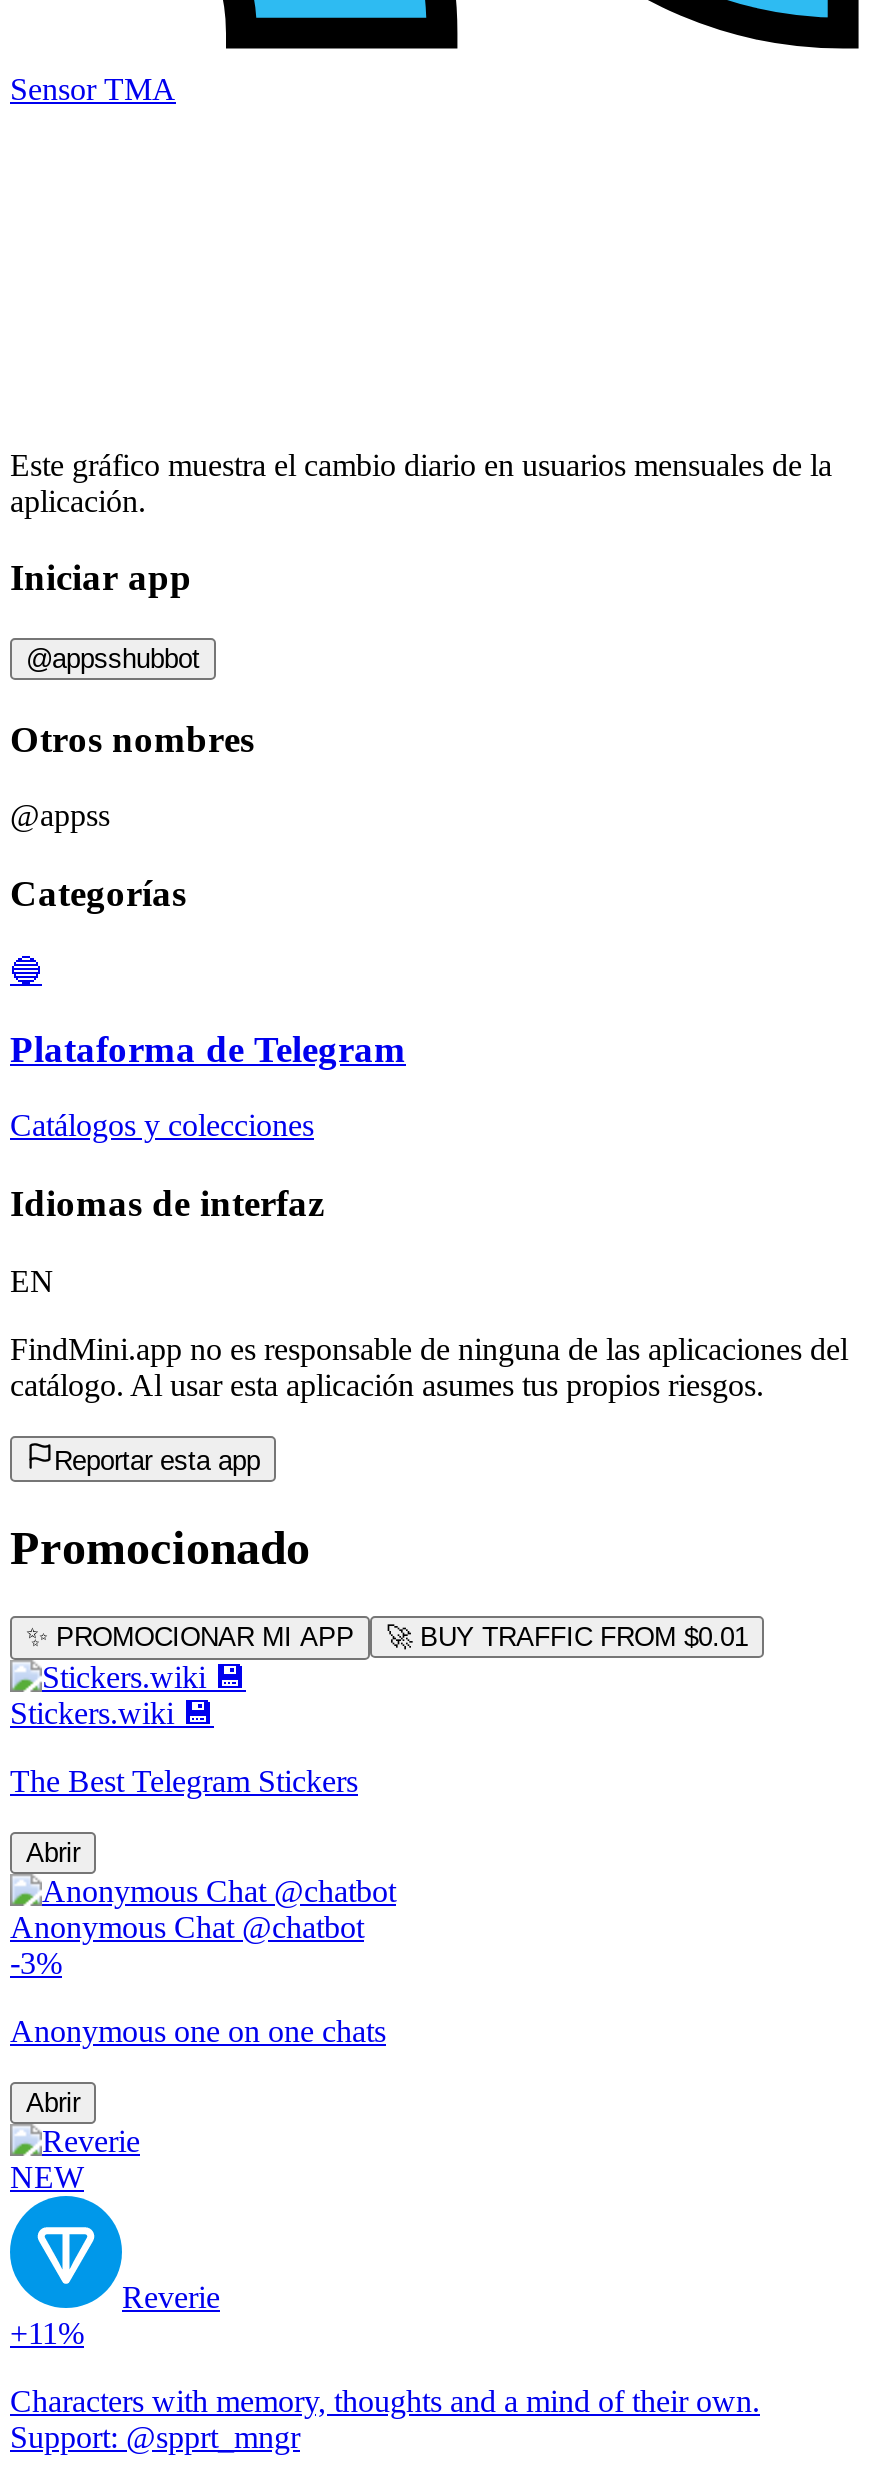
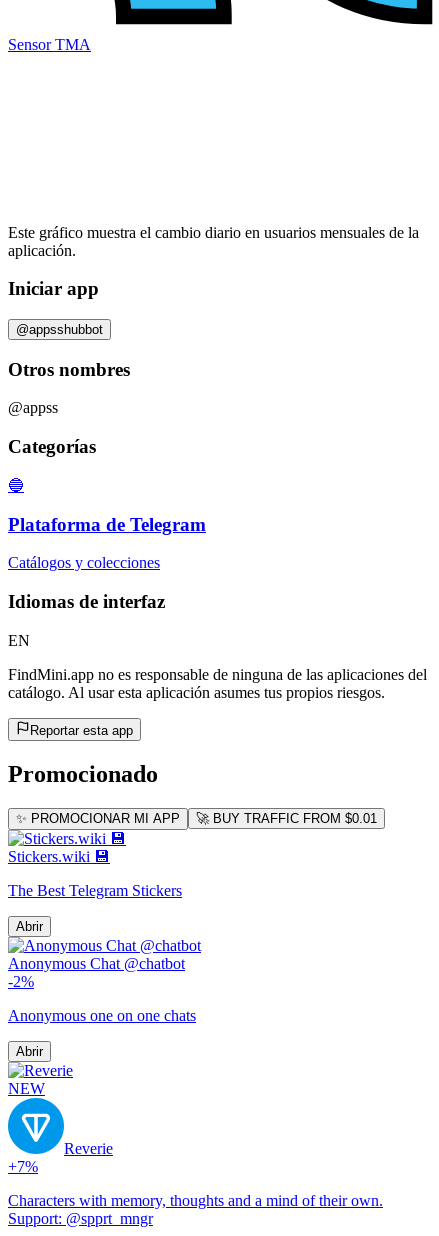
[10,1945,62,1979] -3% -> [8,972,34,989] -2%
[10,2315,84,2349] +11% -> [8,1157,38,1174] +7%

